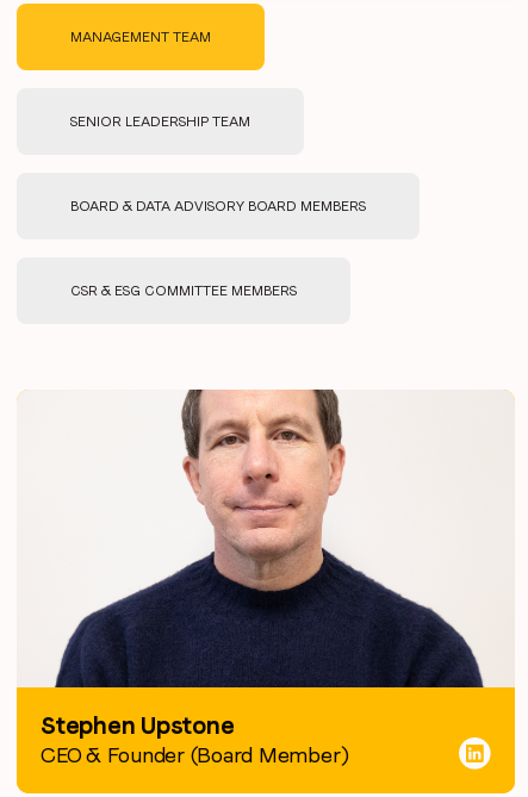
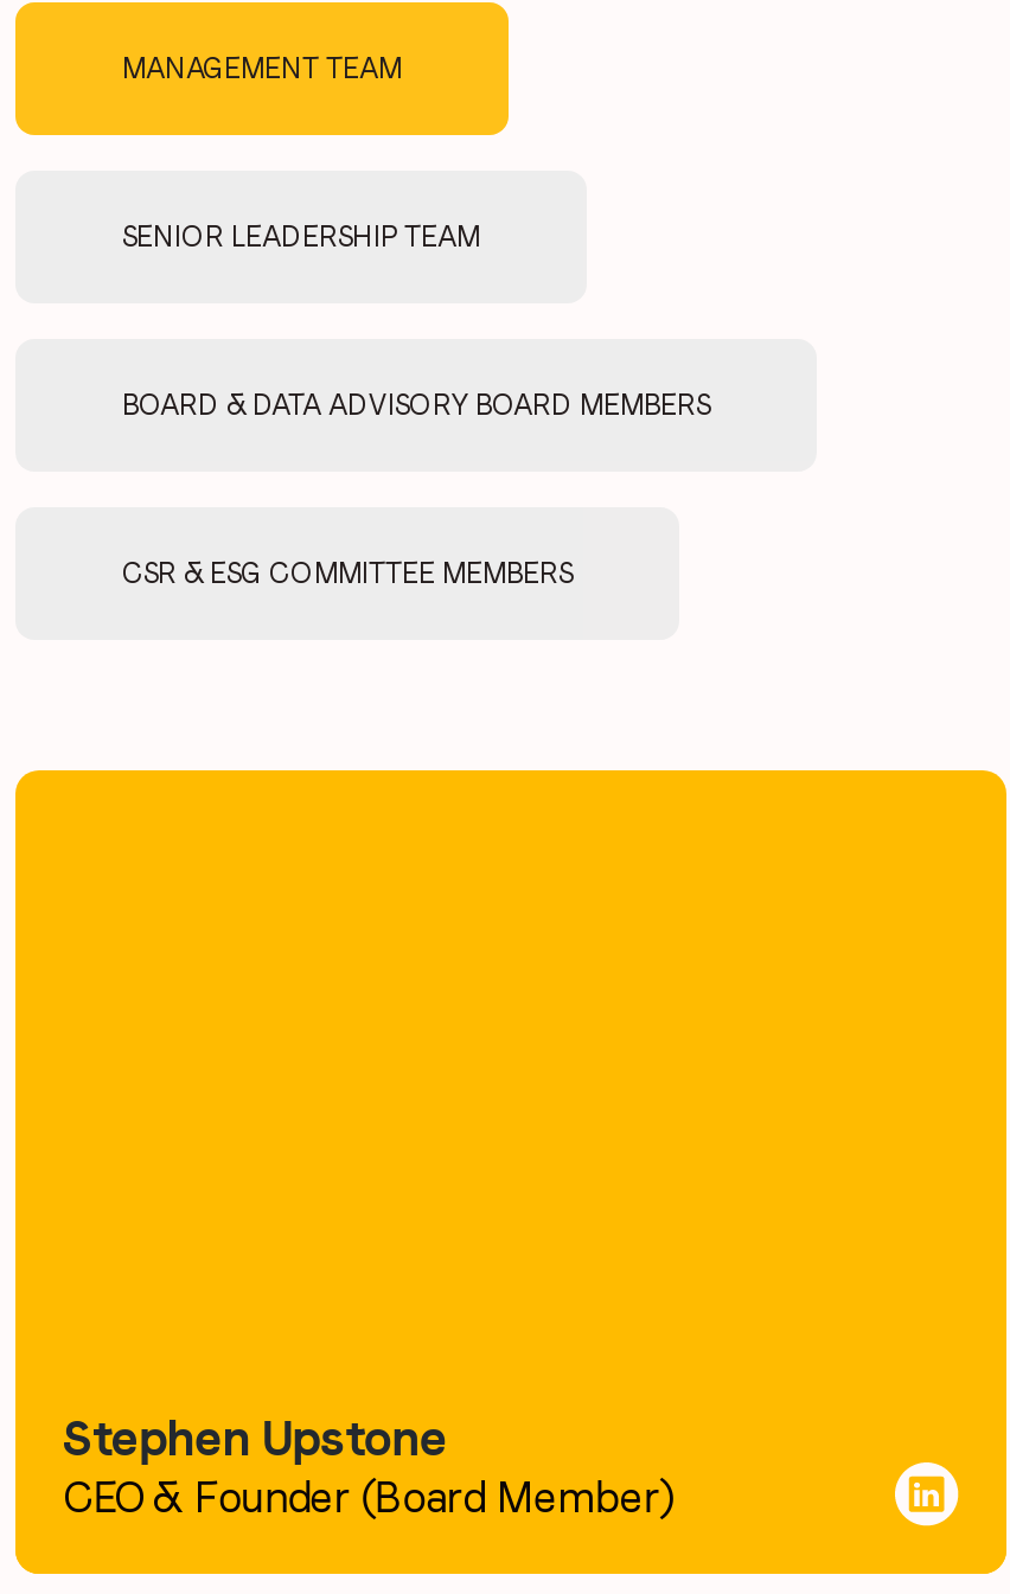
[17,388,515,689] [image] -> none

